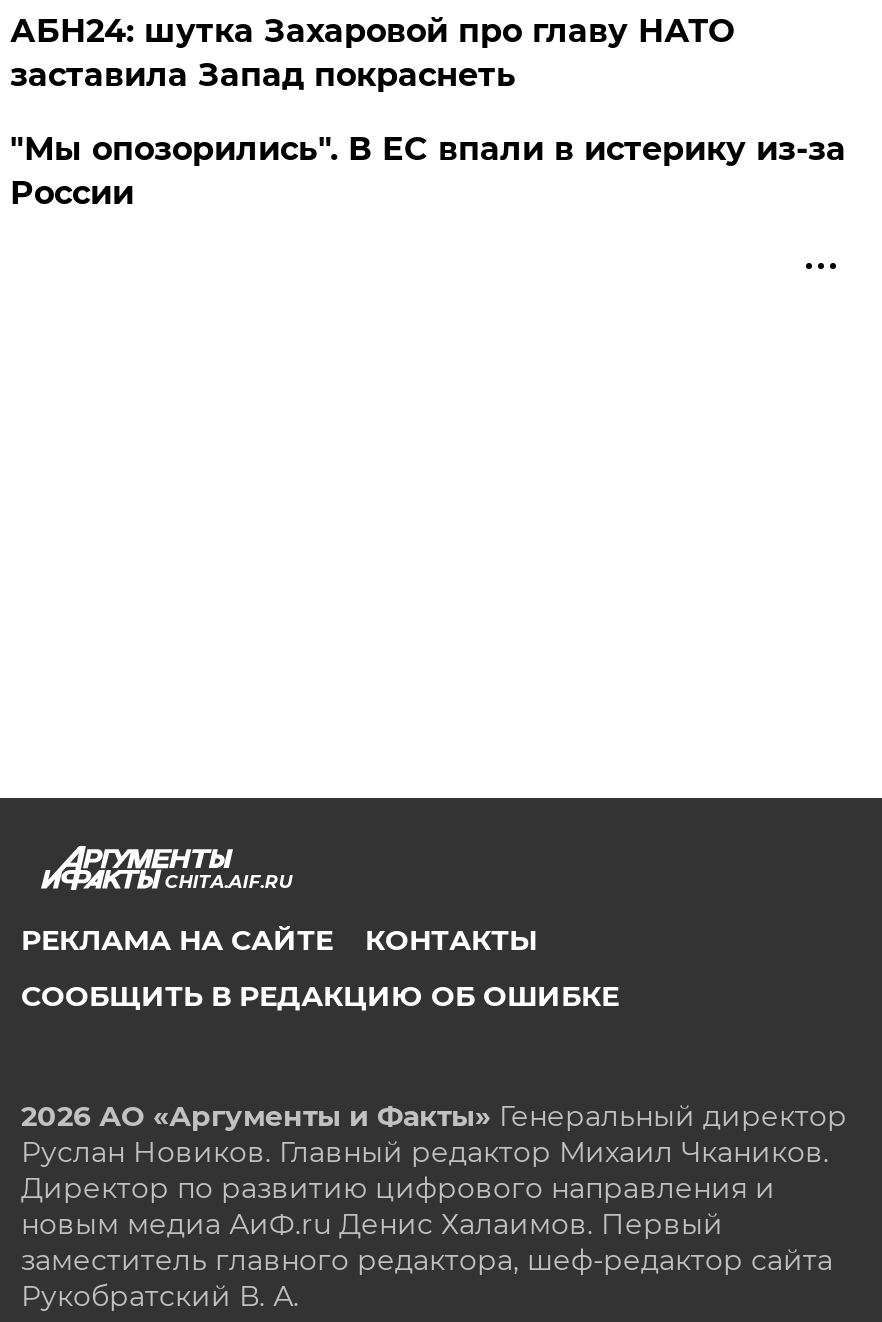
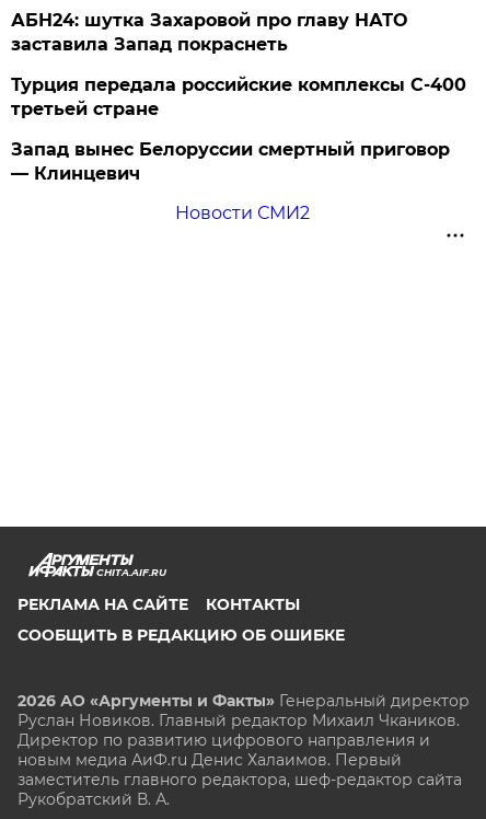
[10,130,846,212] "Мы опозорились". В ЕС впали в истерику из-за | России -> [11,74,467,223] Турция передала российские комплексы С-400 | третьей стране | Запад вынес Белоруссии смертный приговор | — Клинцевич | Новости СМИ2

